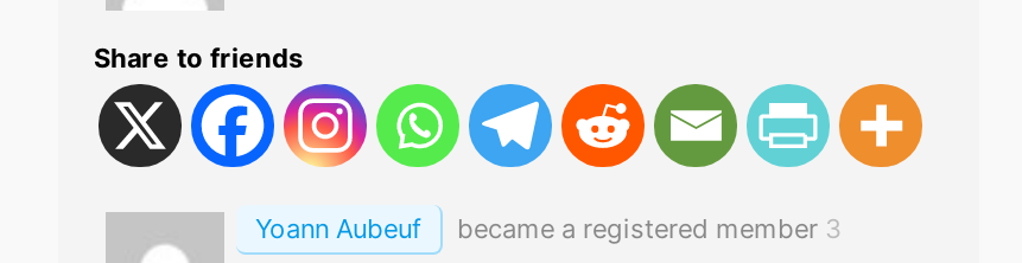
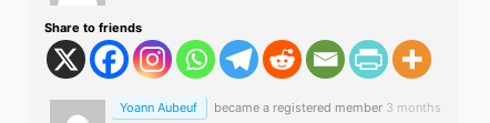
[450,212,842,245] became a registered member 3 -> [211,99,441,115] became a registered member 3 months

